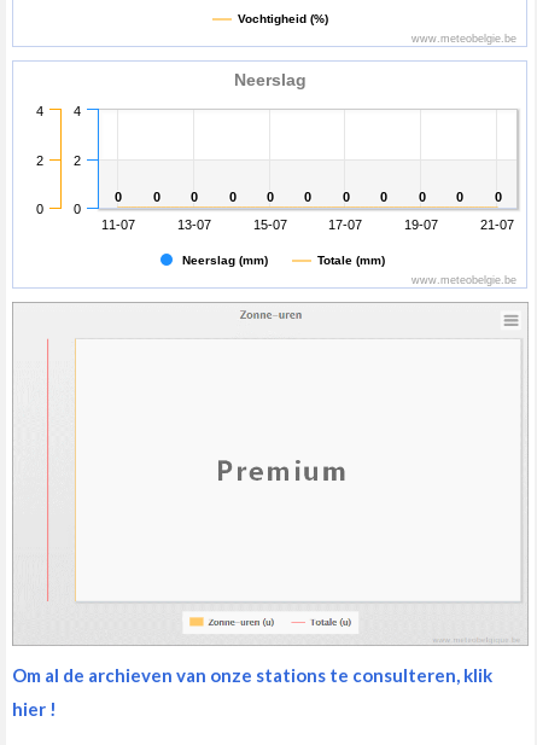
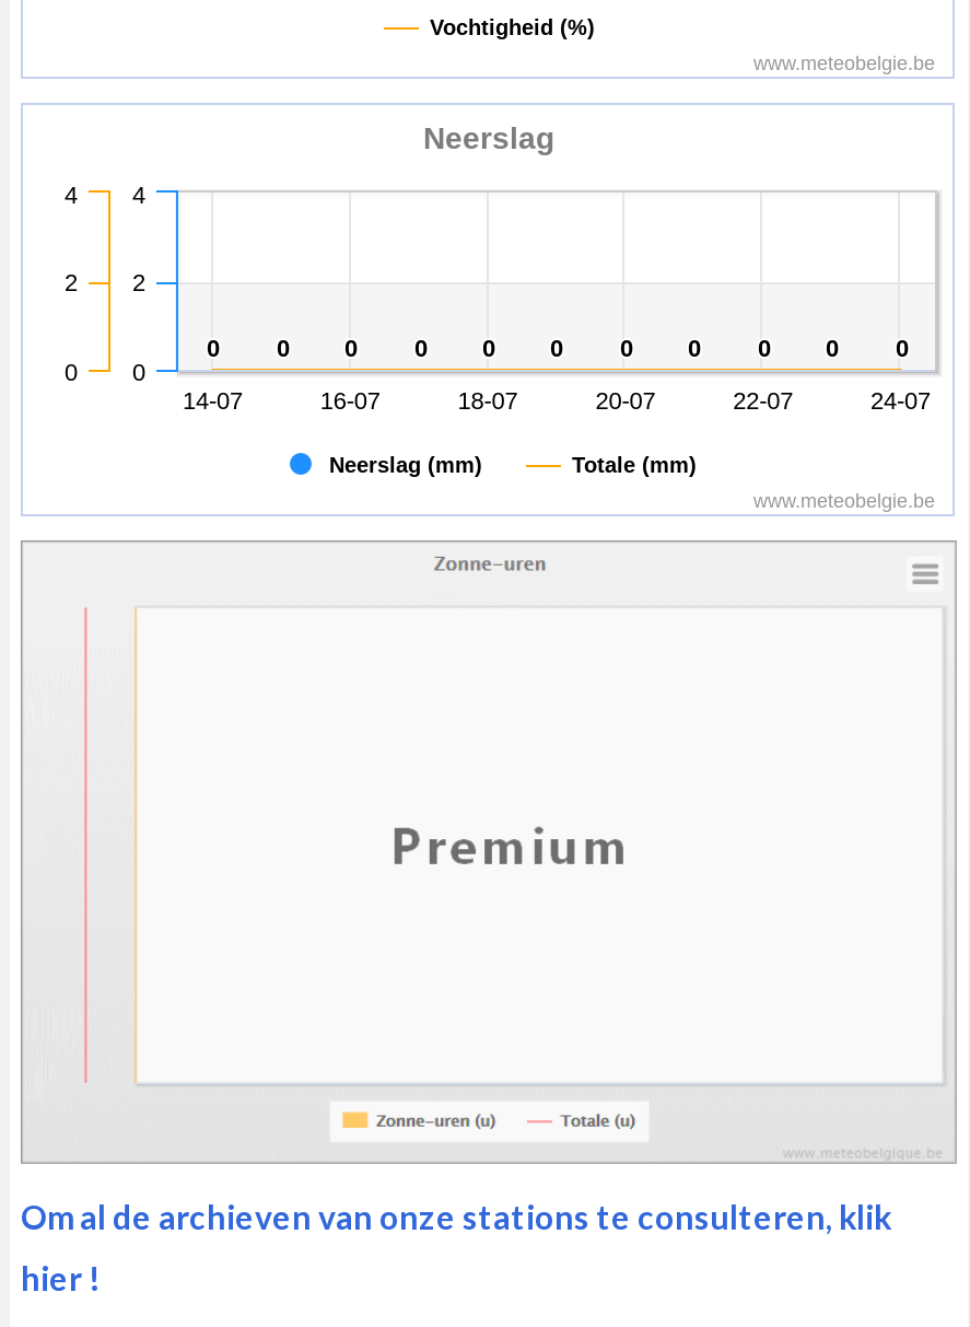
[101,217,135,232] 11-07 -> [183,387,243,415] 14-07
[177,217,211,232] 13-07 -> [320,387,380,415] 16-07
[253,217,287,232] 15-07 -> [458,387,518,415] 18-07
[329,217,363,232] 17-07 -> [595,387,655,415] 20-07
[405,217,439,232] 19-07 -> [733,387,793,415] 22-07
[481,217,514,232] 21-07 -> [870,387,931,415] 24-07

